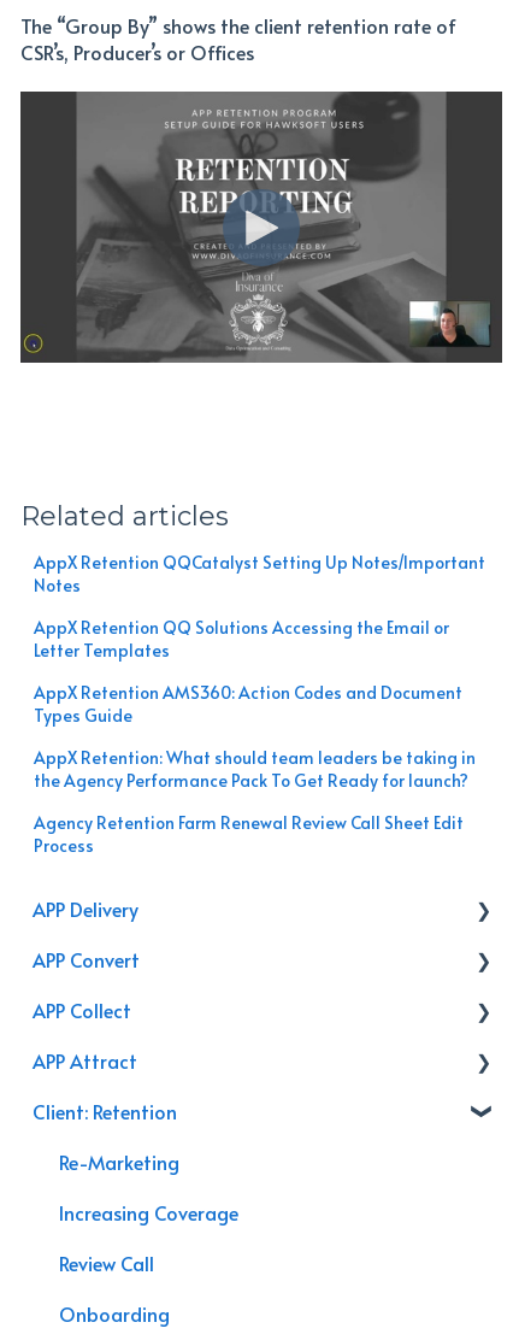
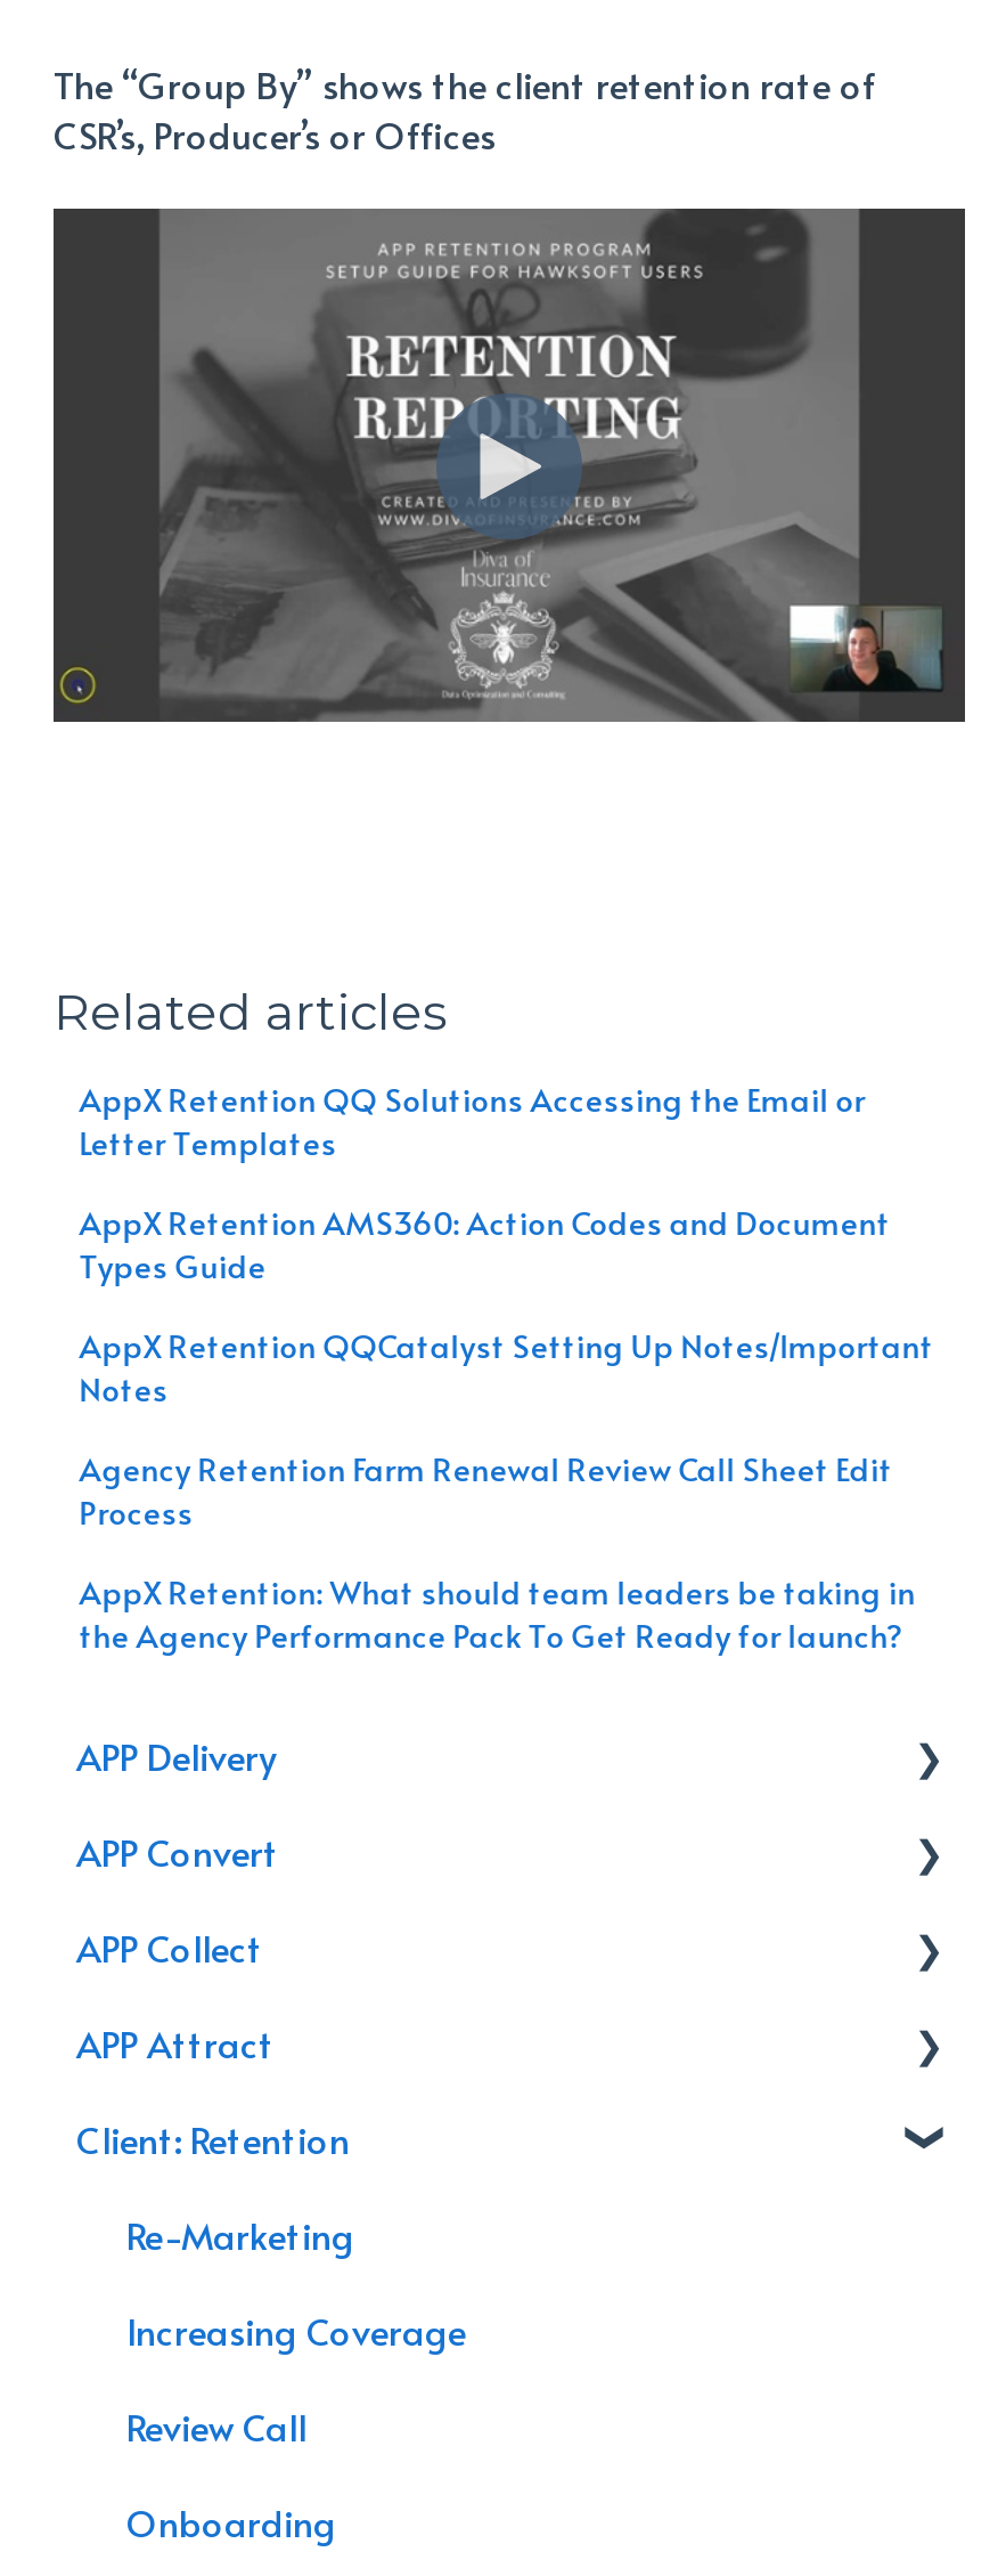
moved [34,550,486,596] -> [79,1323,934,1410]: AppX Retention QQCatalyst Setting Up Notes/Important | Notes
moved [34,615,463,726] -> [79,1077,890,1287]: AppX Retention QQ Solutions Accessing the Email or | Letter Templates | AppX Retention AMS360: Action Codes and Document | Types Guide
moved [34,746,476,791] -> [79,1570,915,1656]: AppX Retention: What should team leaders be taking in | the Agency Performance Pack To Get Ready for launch?
moved [34,811,464,856] -> [79,1446,893,1533]: Agency Retention Farm Renewal Review Call Sheet Edit | Process

